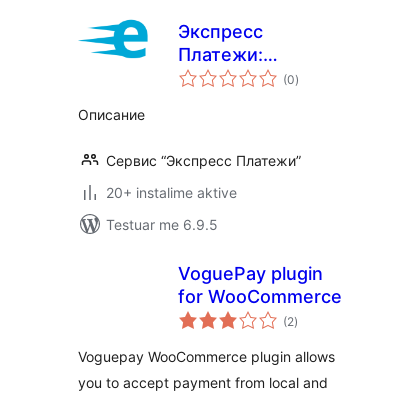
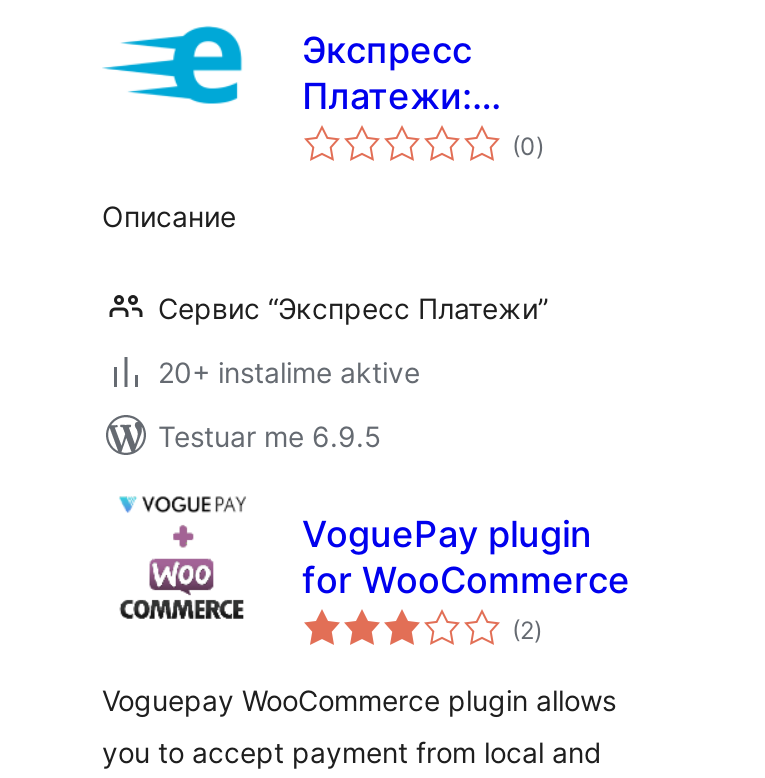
none -> [118,493,248,621] [image]

